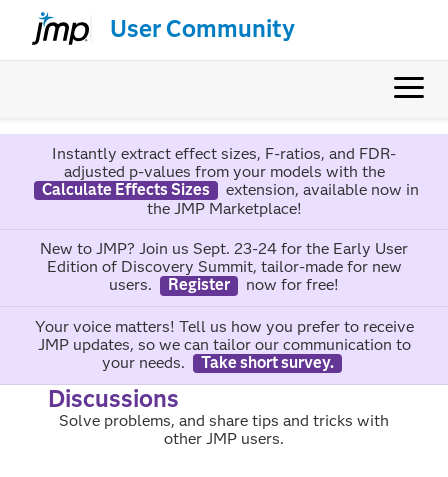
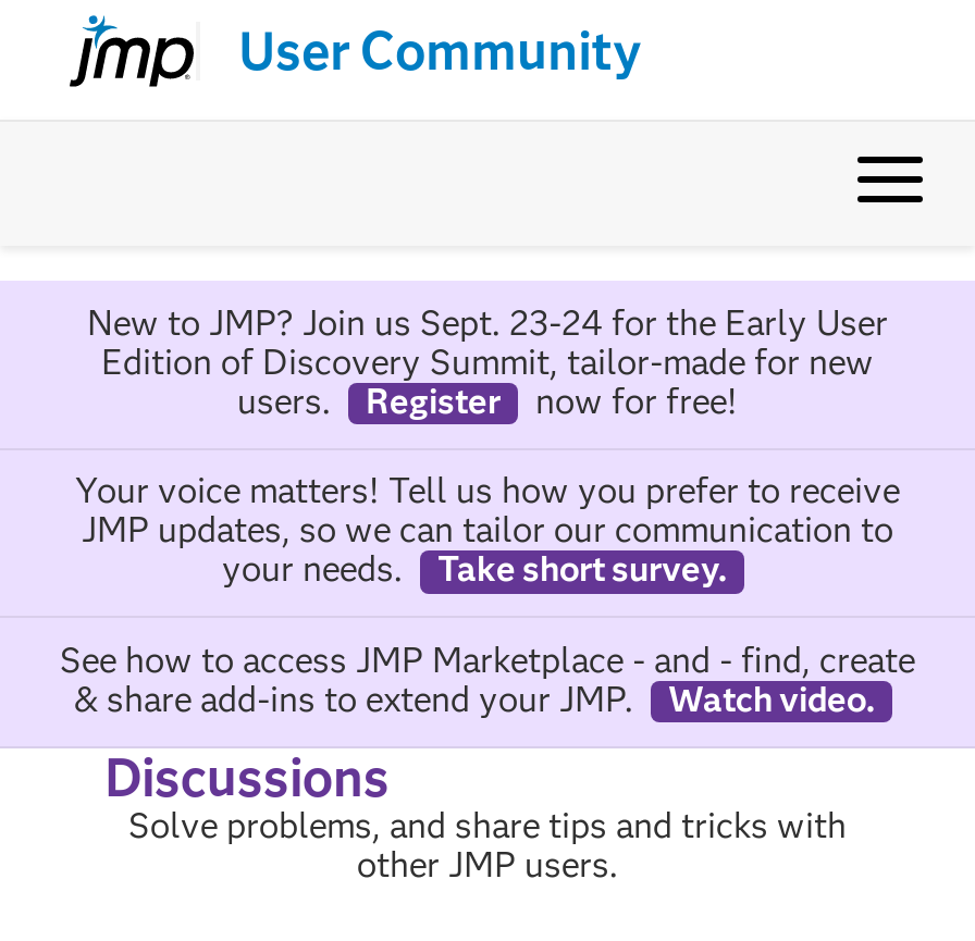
[41,144,418,218] Instantly extract effect sizes, F-ratios, and FDR- | adjusted p-values from your models with the | Calculate Effects Sizes | extension, available now in | the JMP Marketplace! -> none
moved [34,239,413,372] -> [75,302,900,590]: New to JMP? Join us Sept. 23-24 for the Early User | Edition of Discovery Summit, tailor-made for new | users. | ... | your needs. | Take short survey.
none -> [60,639,915,719] See how to access JMP Marketplace - and - find, create | & share add-ins to extend your JMP. | Watch video.

